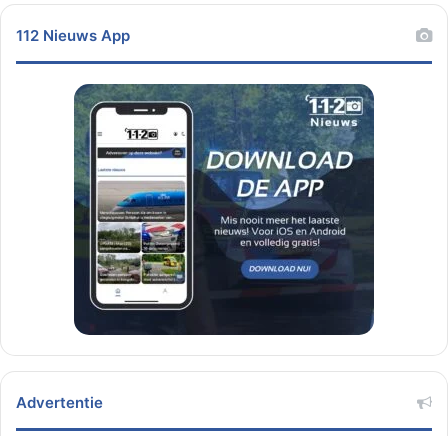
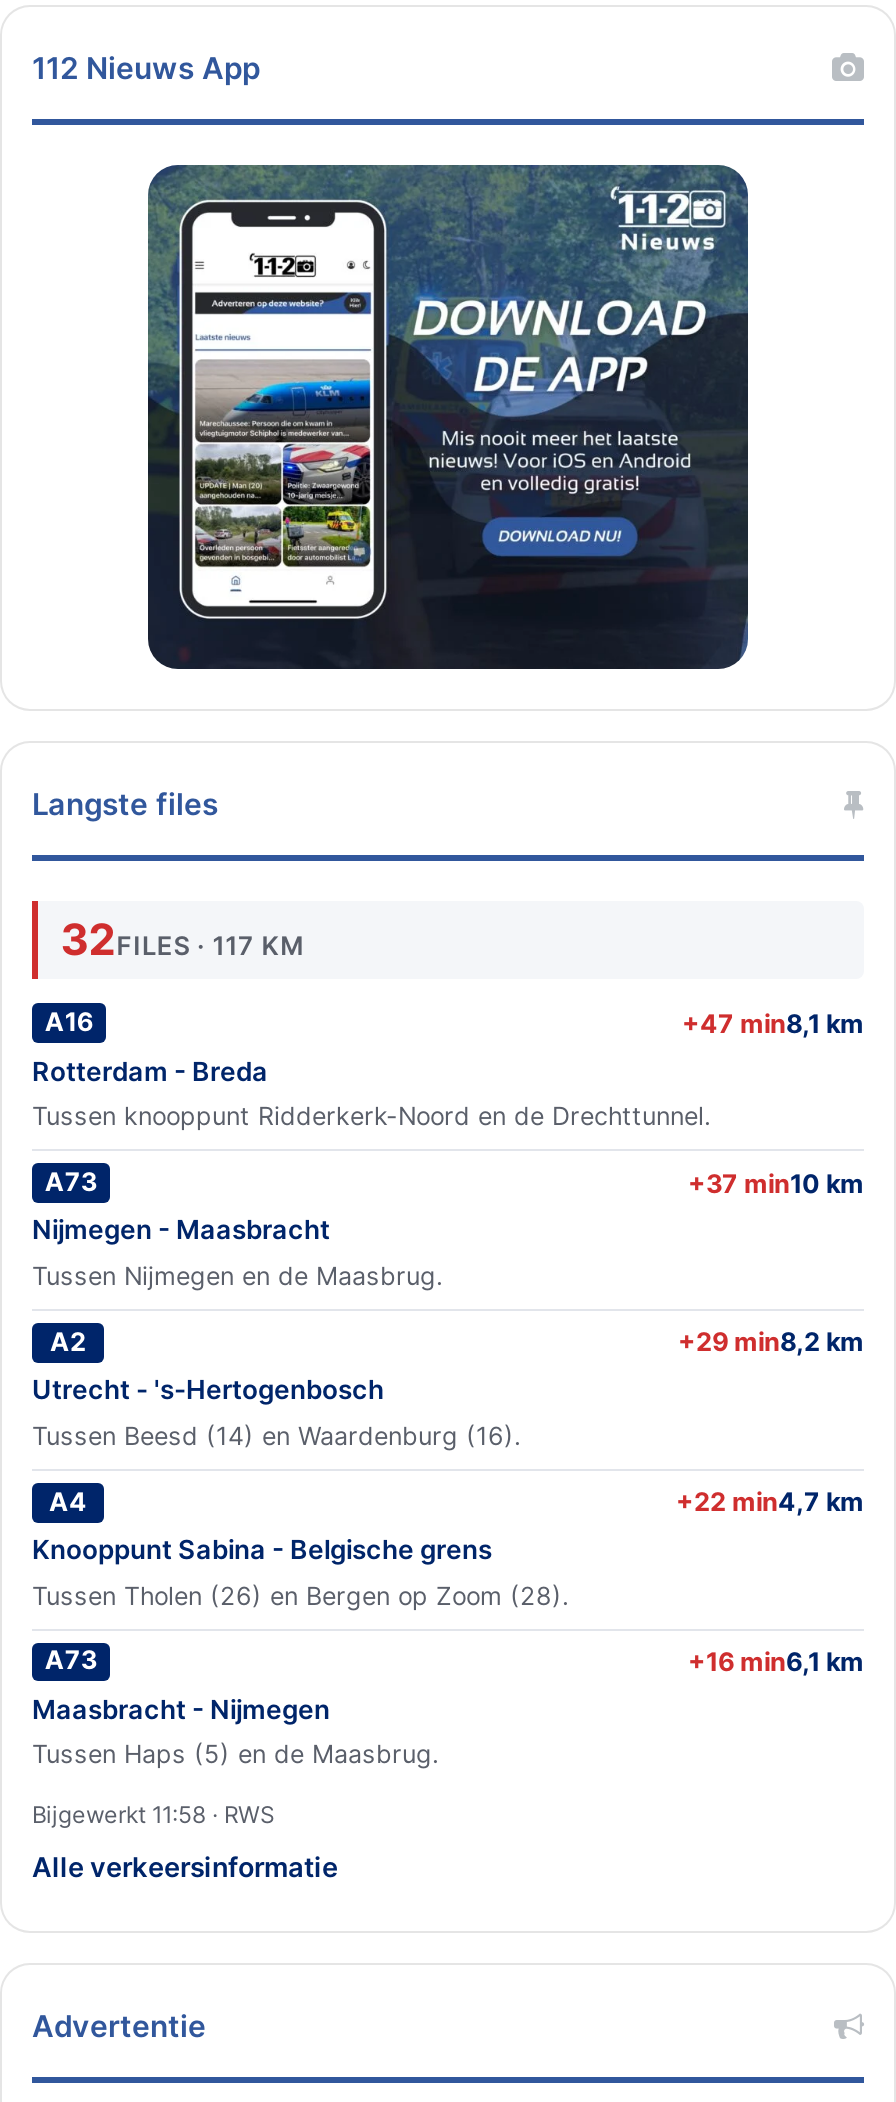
none -> [32,785,864,1884] Langste files | 32FILES · 117 KM | A16 | +47 min8,1 km | Rotterdam - Breda | Tussen knooppunt Ridderkerk-Noord en de Drechttunnel. | A73 | +37 min10 km | Nijmegen - Maasbracht | Tussen Nijmegen en de Maasbrug. | A2 | +29 min8,2 km | Utrecht - 's-Hertogenbosch | Tussen Beesd (14) en Waardenburg (16). | A4 | +22 min4,7 km | Knooppunt Sabina - Belgische grens | Tussen Tholen (26) en Bergen op Zoom (28). | A73 | +16 min6,1 km | Maasbracht - Nijmegen | Tussen Haps (5) en de Maasbrug. | Bijgewerkt 11:58 · RWS | Alle verkeersinformatie

